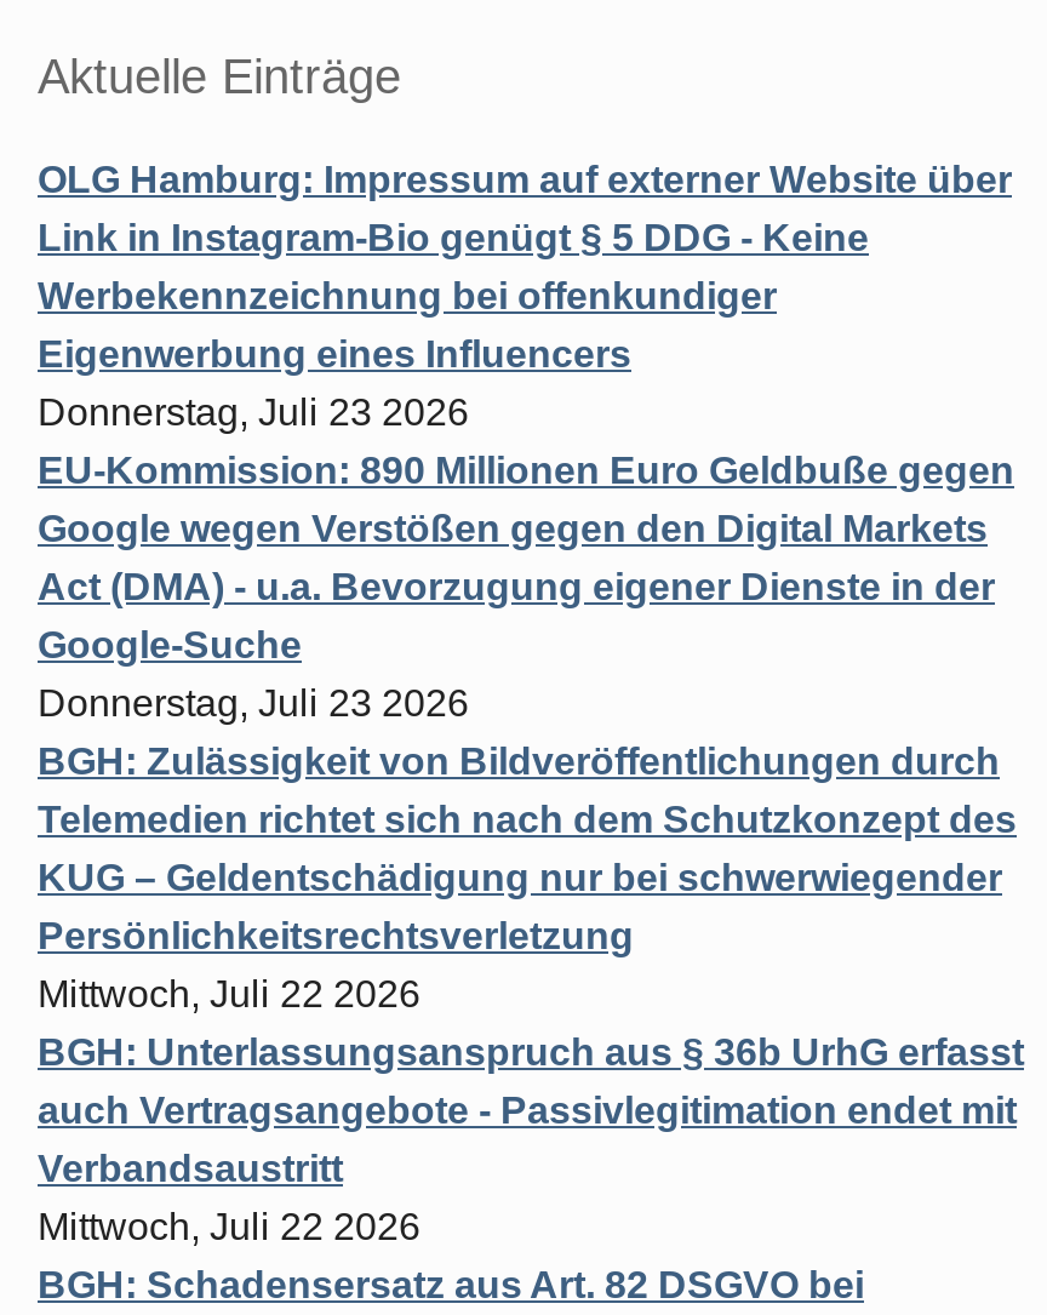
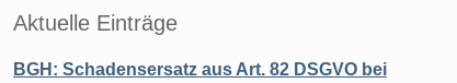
[38,158,1024,1247] OLG Hamburg: Impressum auf externer Website über | Link in Instagram-Bio genügt § 5 DDG - Keine | Werbekennzeichnung bei offenkundiger | Eigenwerbung eines Influencers | Donnerstag, Juli 23 2026 | EU-Kommission: 890 Millionen Euro Geldbuße gegen | Google wegen Verstößen gegen den Digital Markets | Act (DMA) - u.a. Bevorzugung eigener Dienste in der | Google-Suche | Donnerstag, Juli 23 2026 | BGH: Zulässigkeit von Bildveröffentlichungen durch | Telemedien richtet sich nach dem Schutzkonzept des | KUG – Geldentschädigung nur bei schwerwiegender | Persönlichkeitsrechtsverletzung | Mittwoch, Juli 22 2026 | BGH: Unterlassungsanspruch aus § 36b UrhG erfasst | auch Vertragsangebote - Passivlegitimation endet mit | Verbandsaustritt | Mittwoch, Juli 22 2026 -> none

